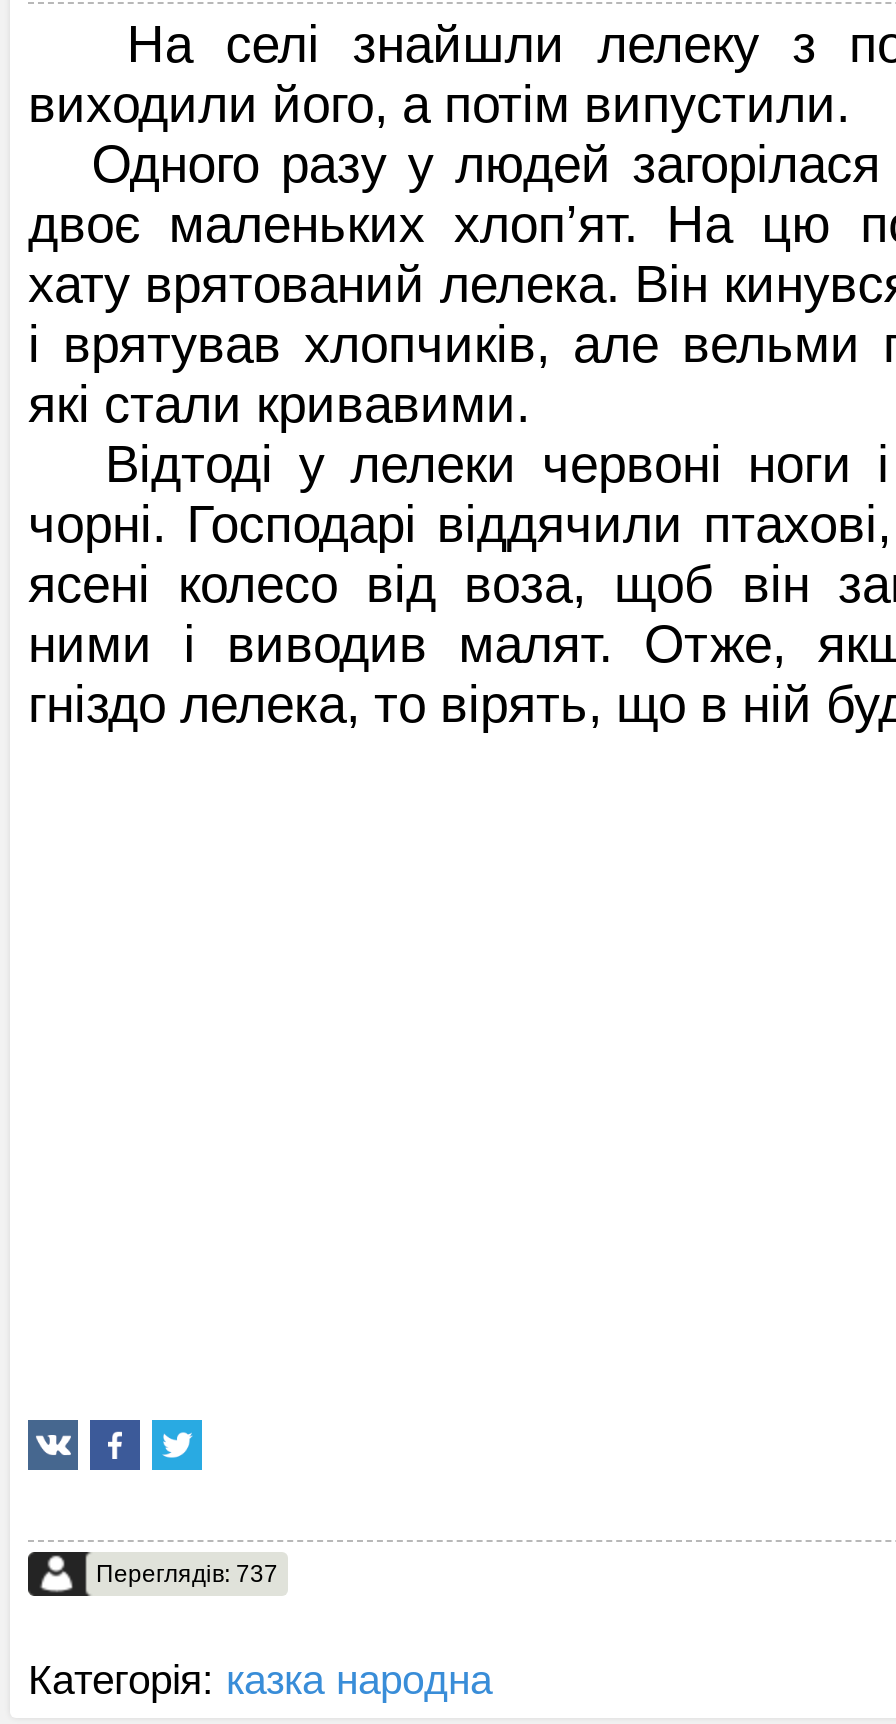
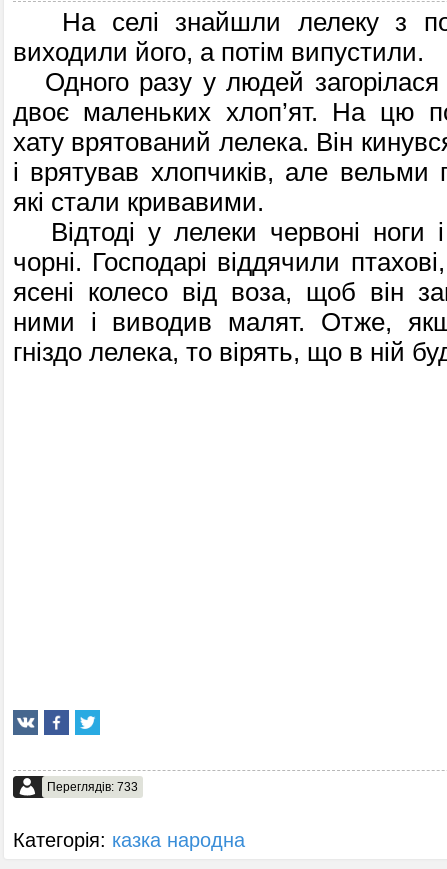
[96,1560,278,1588] Переглядів: 737 -> [47,780,138,794] Переглядів: 733

